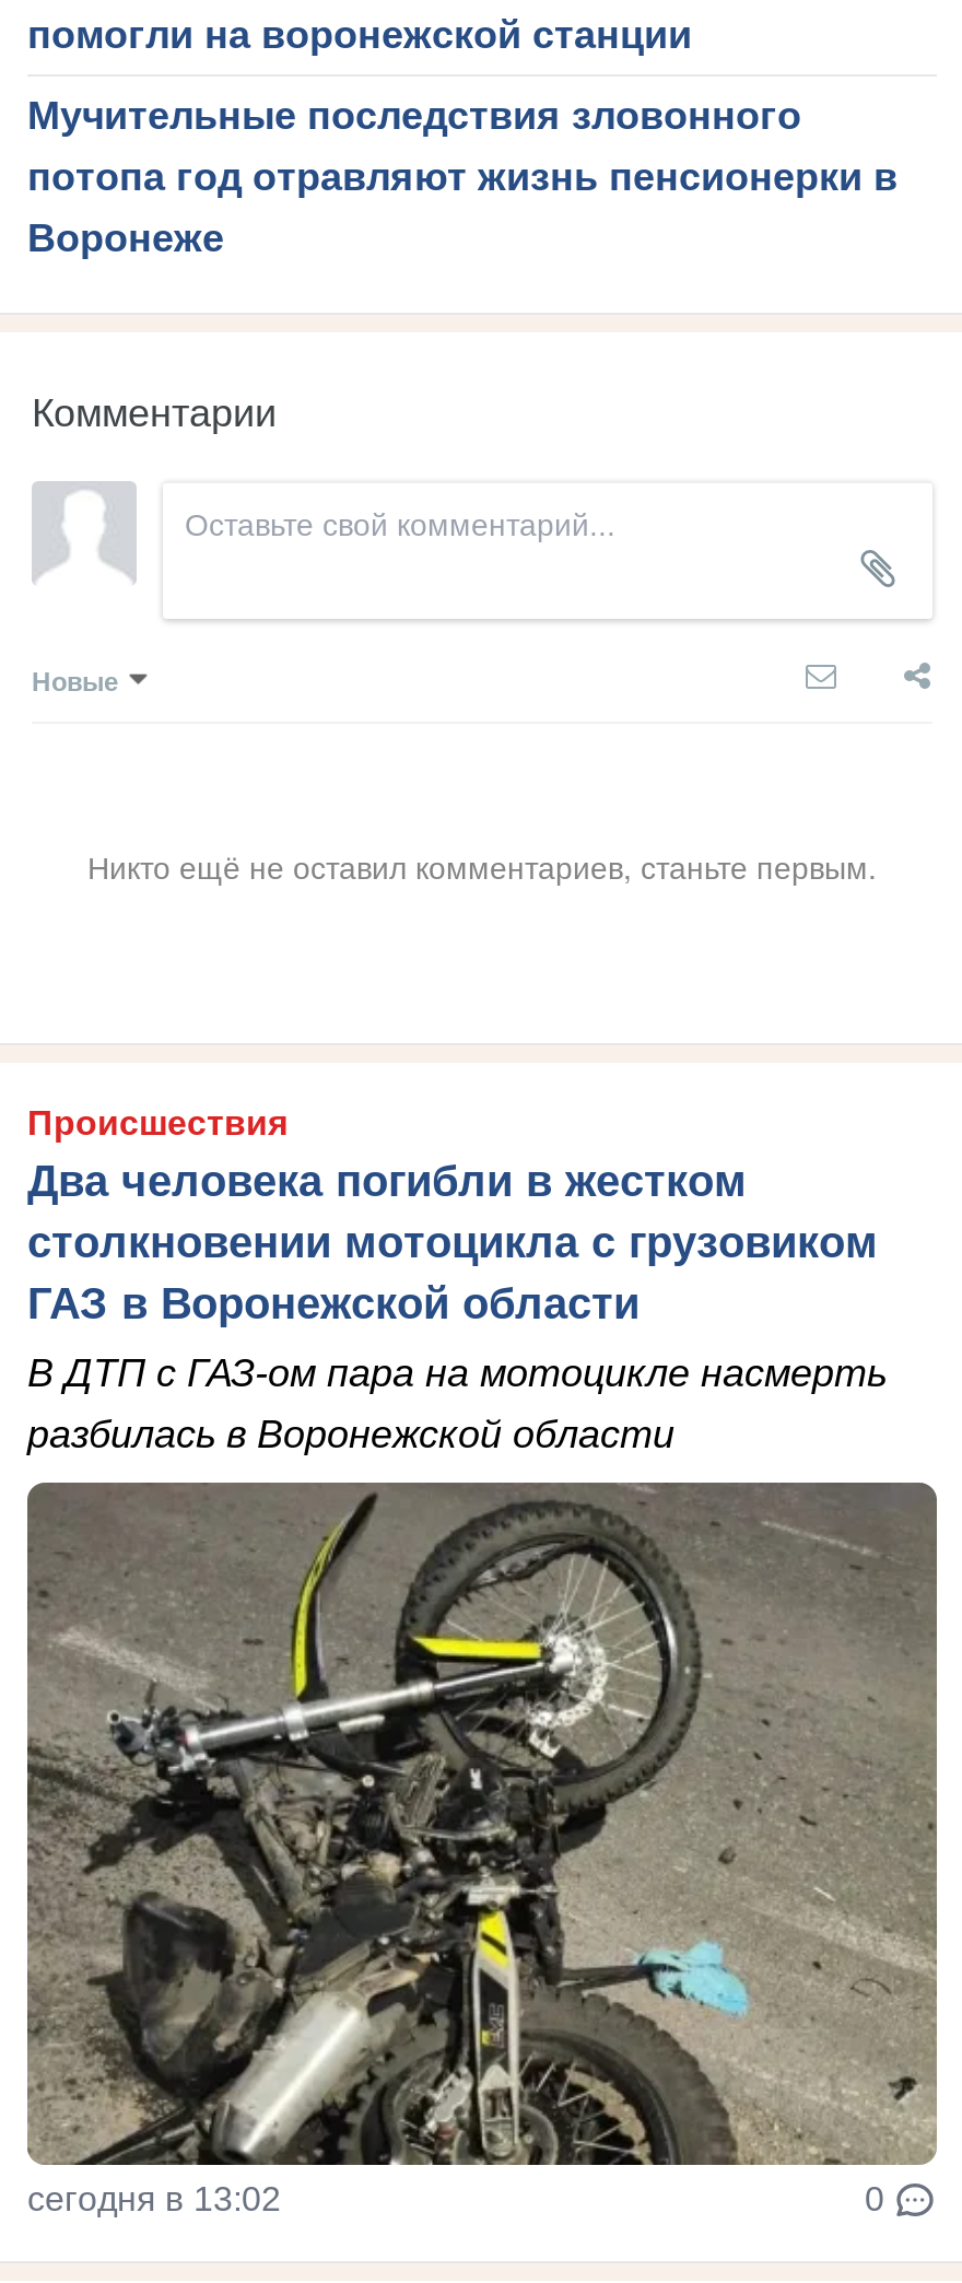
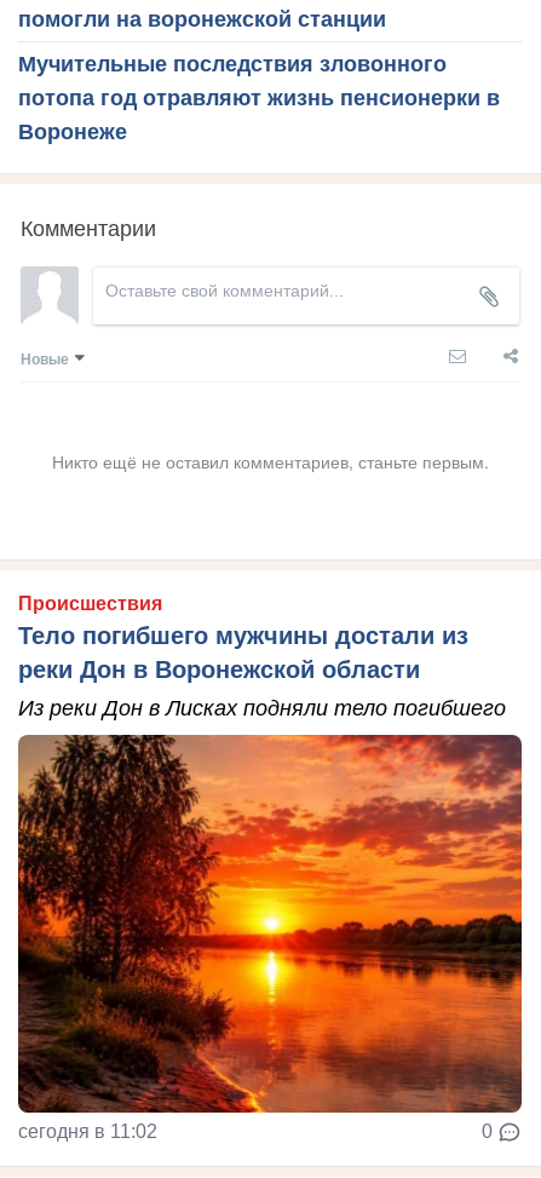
[27,1156,878,1327] Два человека погибли в жестком | столкновении мотоцикла с грузовиком | ГАЗ в Воронежской области -> [18,622,468,683] Тело погибшего мужчины достали из | реки Дон в Воронежской области
[27,1351,887,1456] В ДТП с ГАЗ-ом пара на мотоцикле насмерть | разбилась в Воронежской области -> [18,696,506,720] Из реки Дон в Лисках подняли тело погибшего
[25,1480,939,2217] [image] | сегодня в 13:02 -> [17,736,523,1141] [image] | сегодня в 11:02

